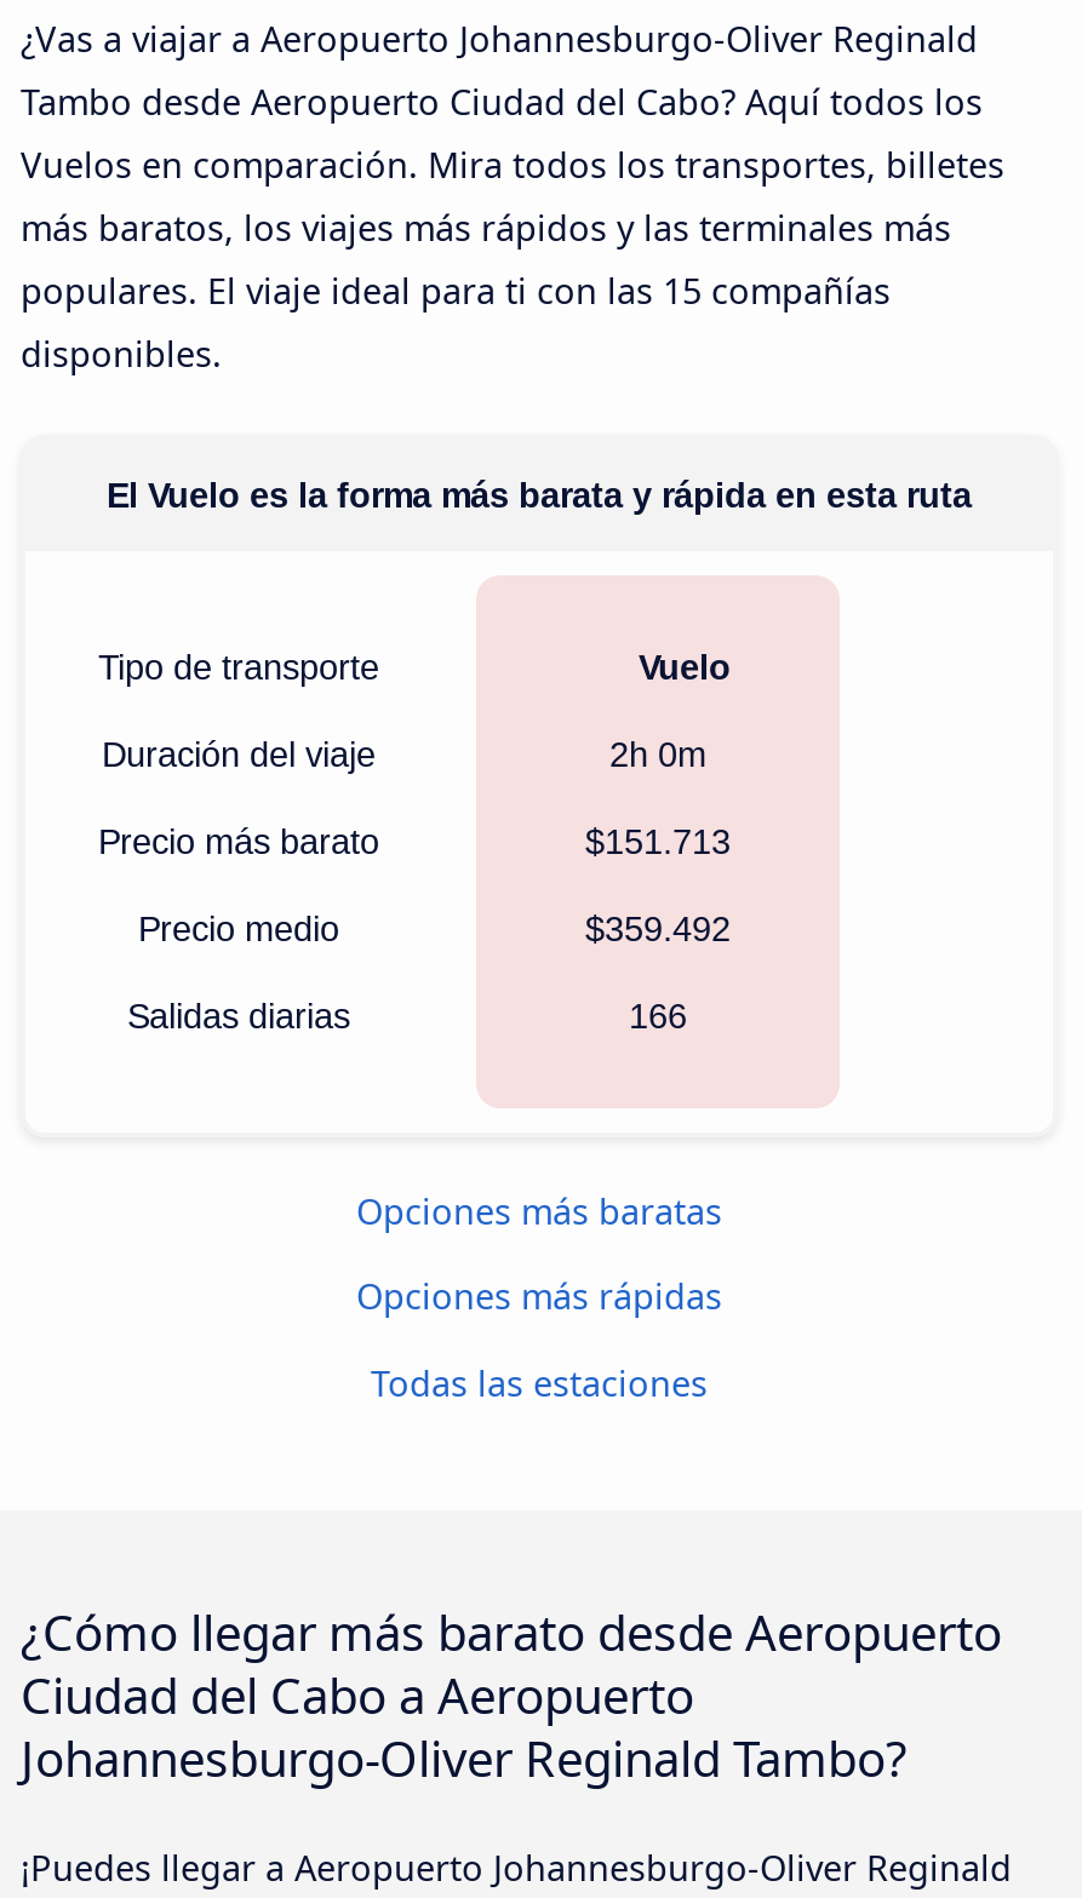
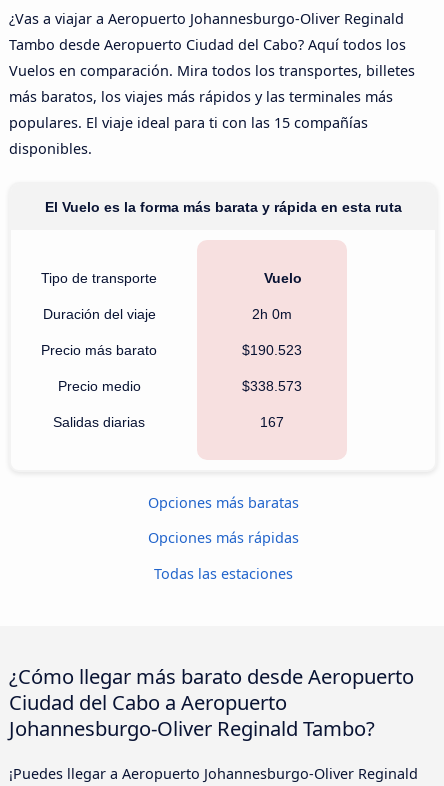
[585,822,731,861] $151.713 -> [242,342,302,358] $190.523
[585,909,731,948] $359.492 -> [242,378,302,394] $338.573
[629,996,687,1035] 166 -> [260,414,284,430] 167

